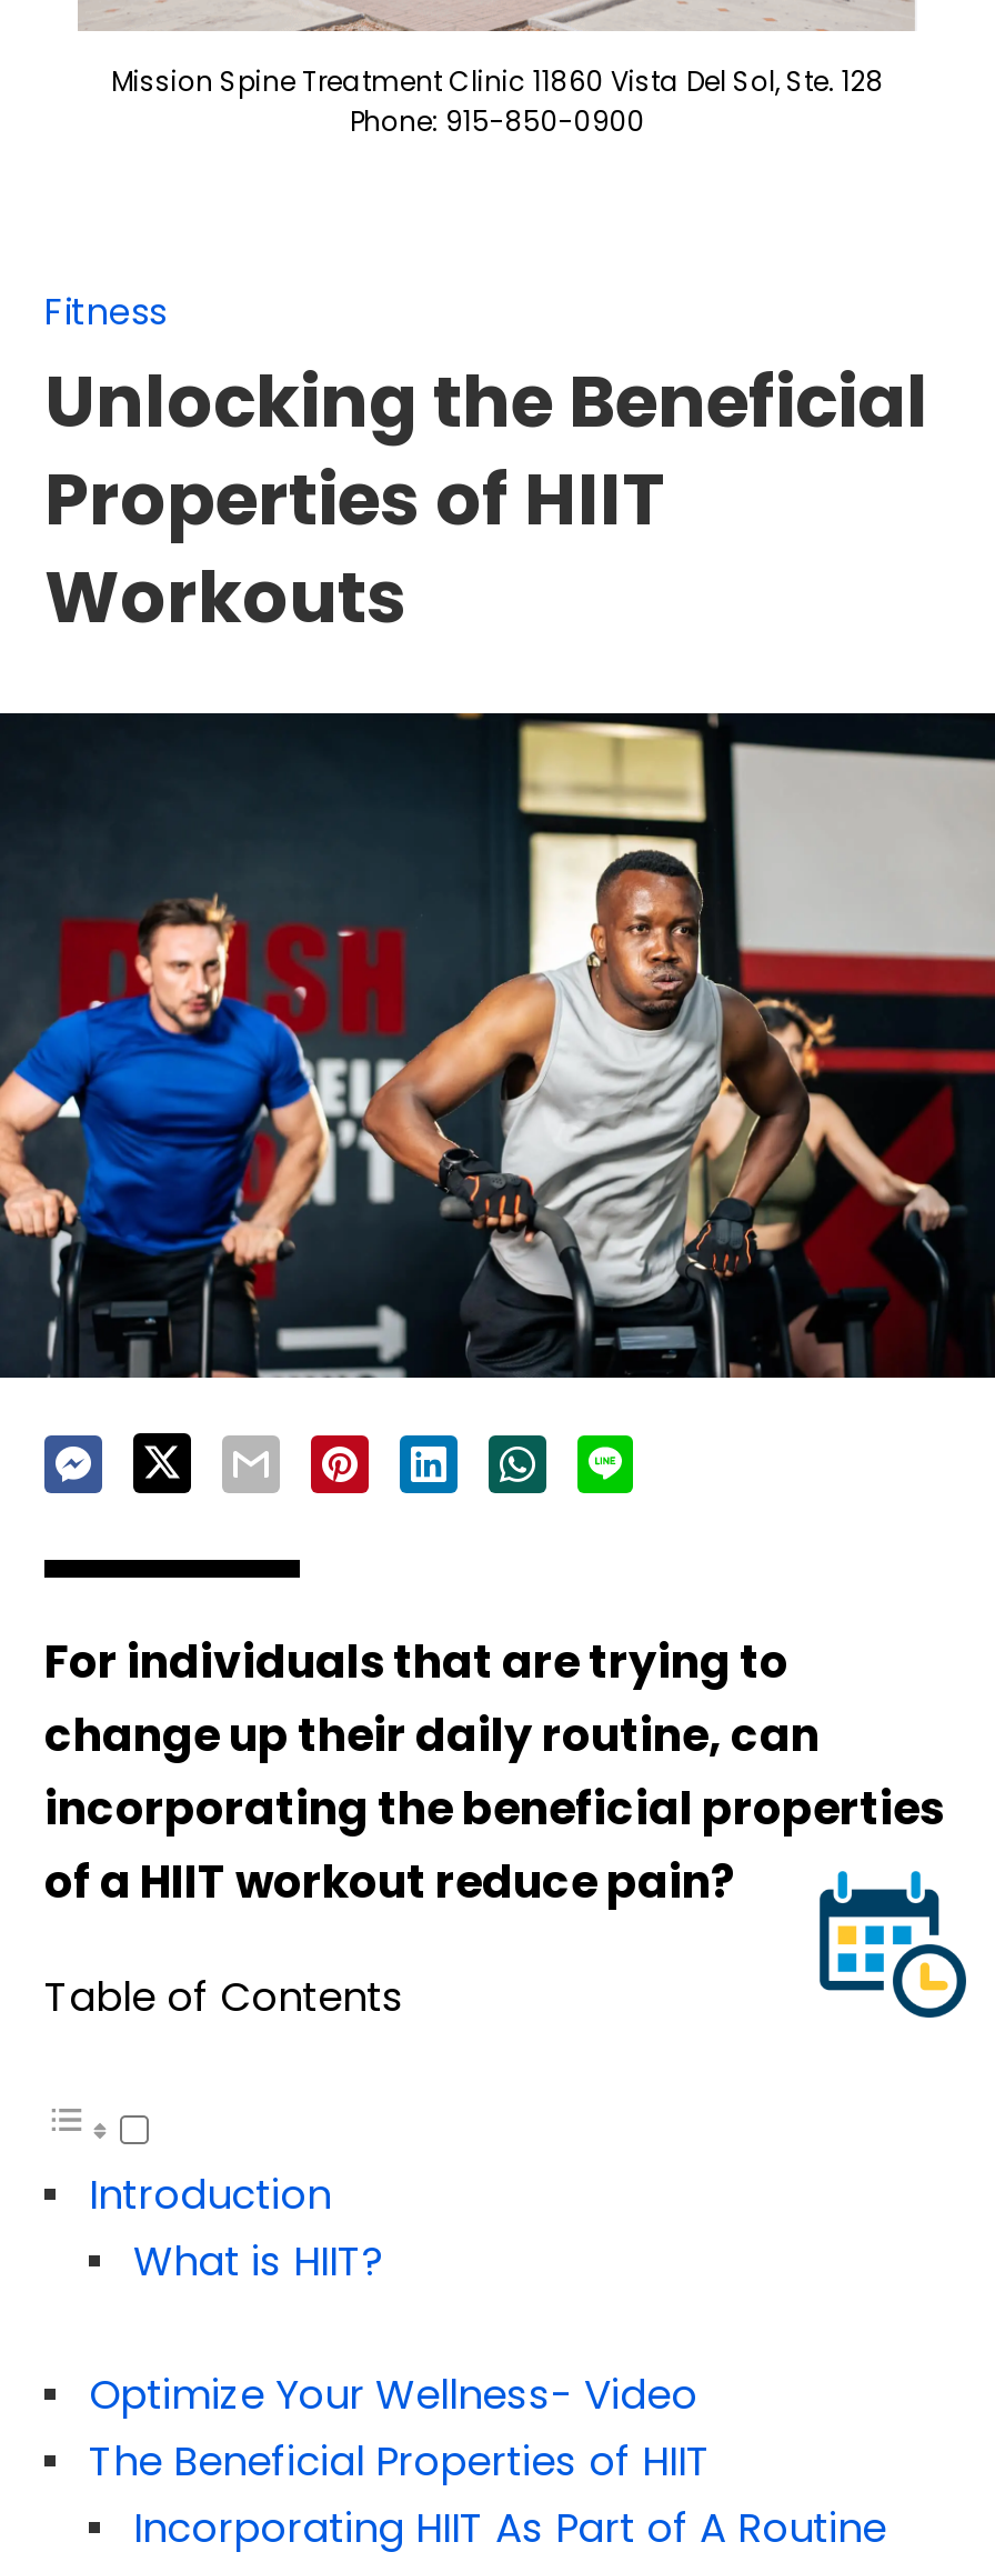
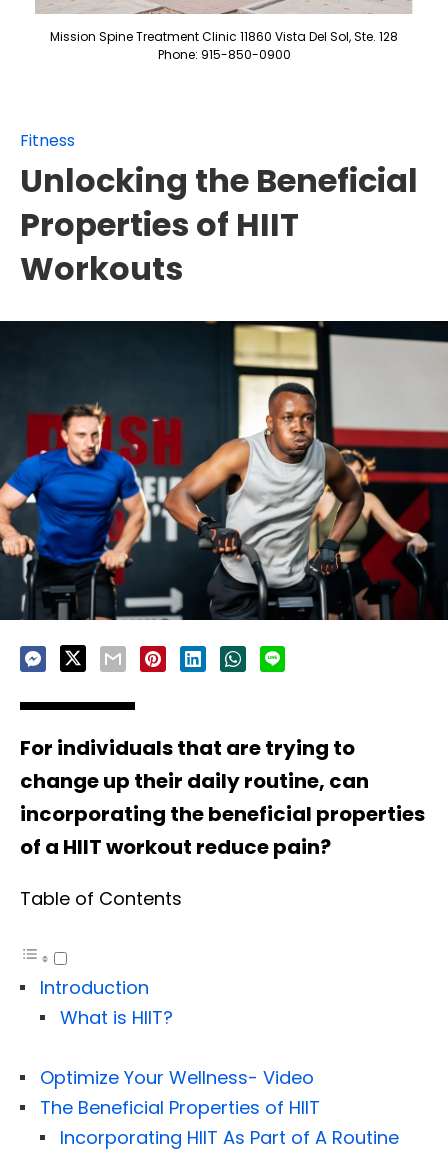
[817,1869,968,2020] [image] -> none

